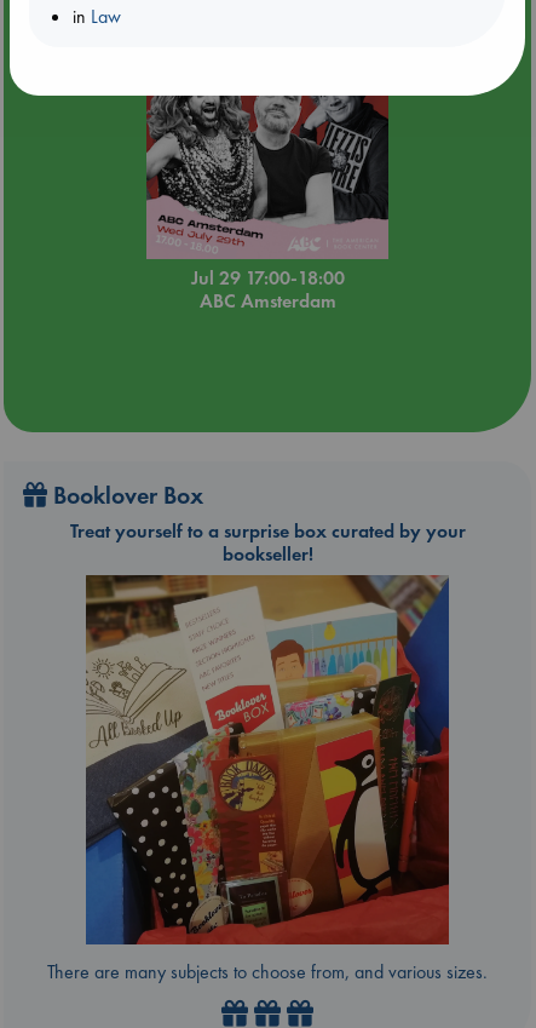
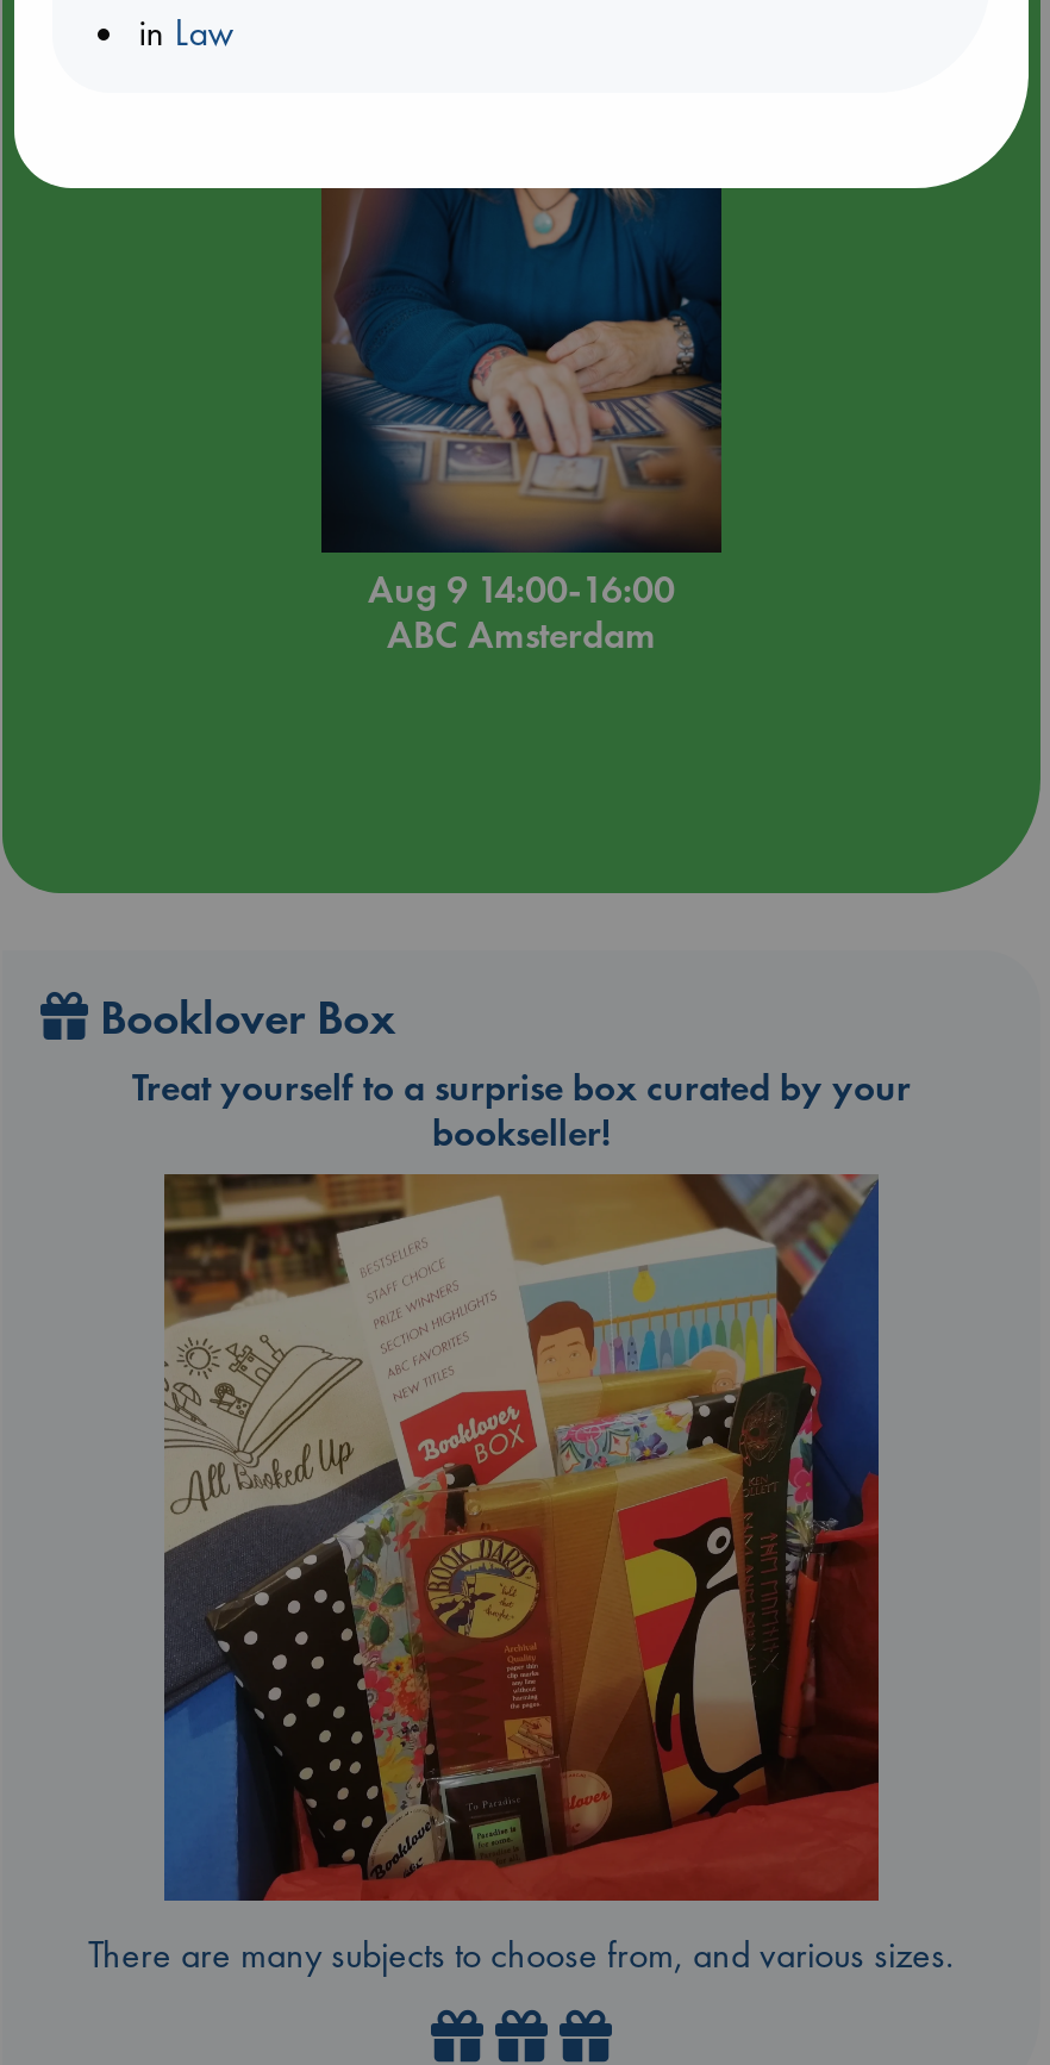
[146,94,388,291] [image] | Jul 29 17:00-18:00 -> [286,186,757,616] [image] | Aug 9 14:00-16:00

